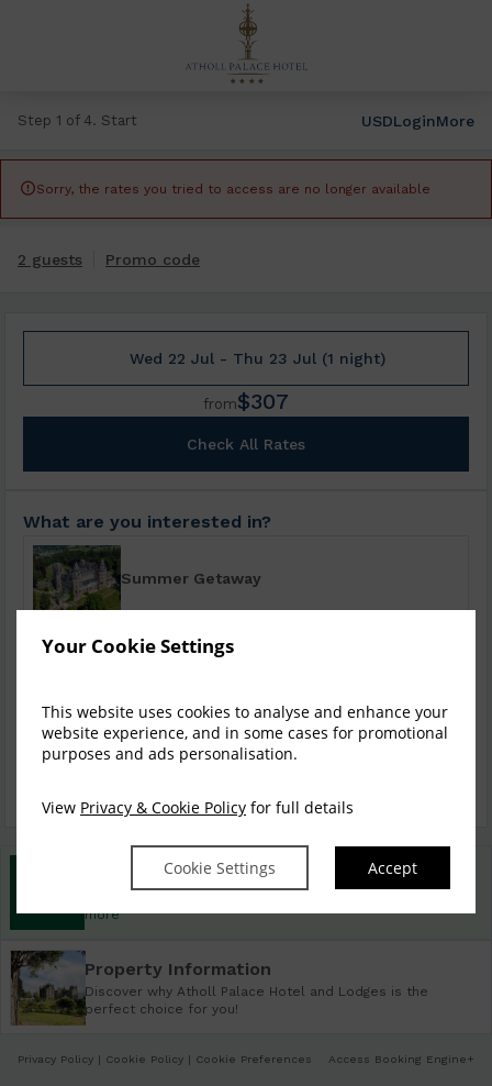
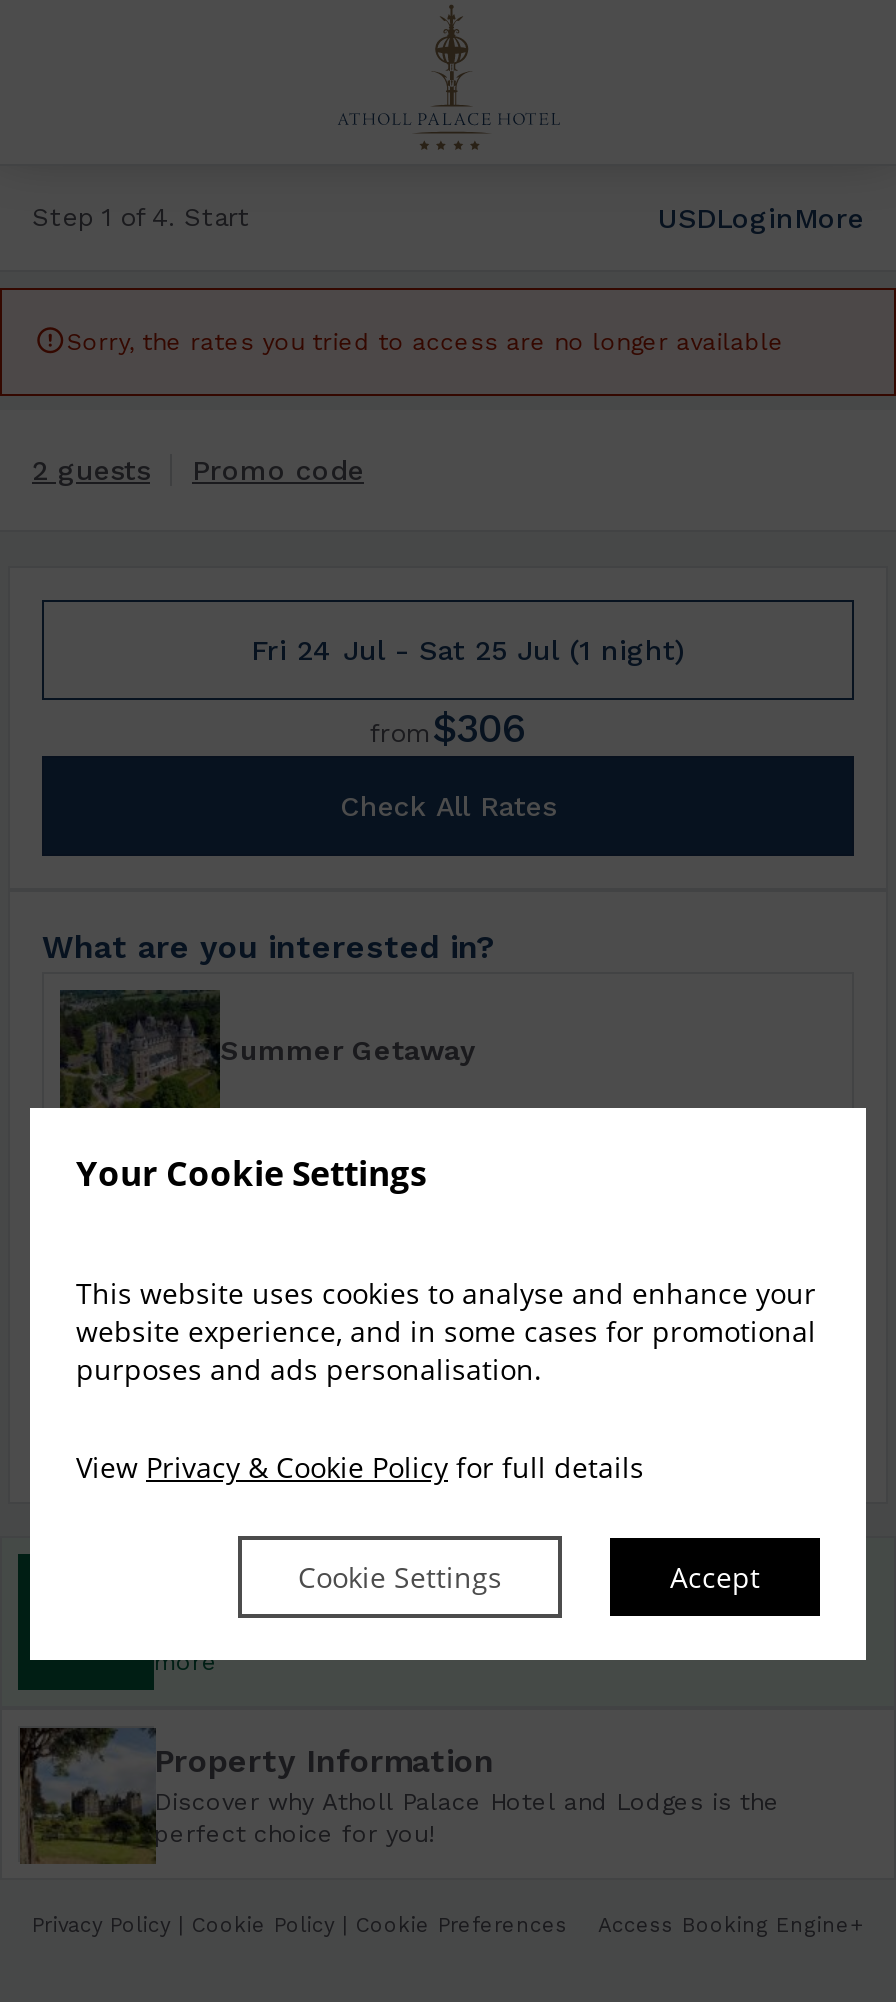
[129,349,385,367] Wed 22 Jul - Thu 23 Jul (1 night) -> [251,633,685,665] Fri 24 Jul - Sat 25 Jul (1 night)
[203,388,289,414] from$307 -> [370,703,526,751] from$306

